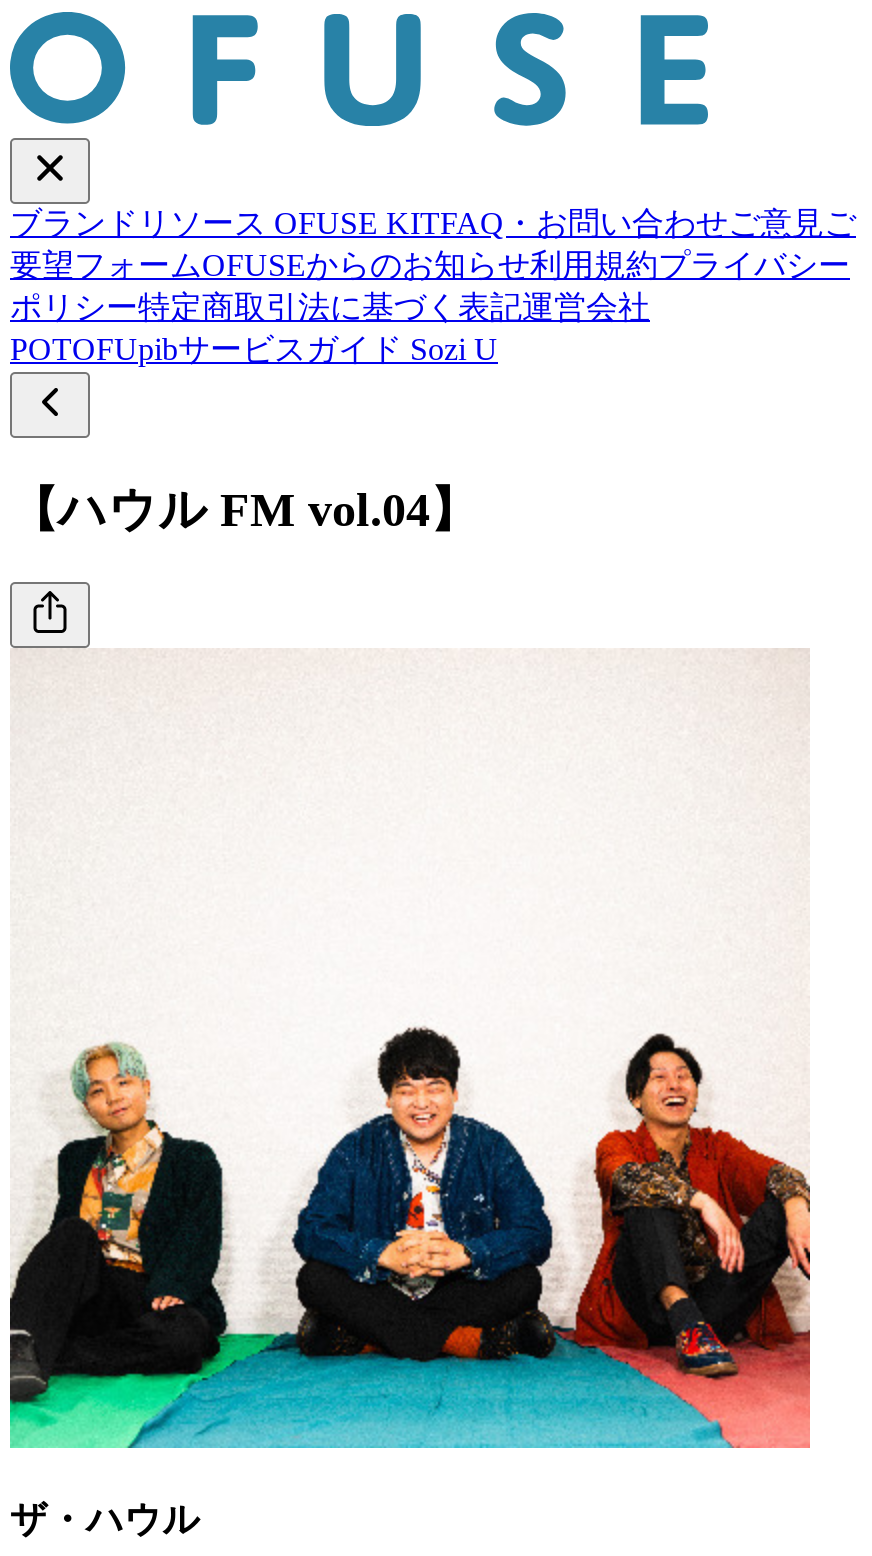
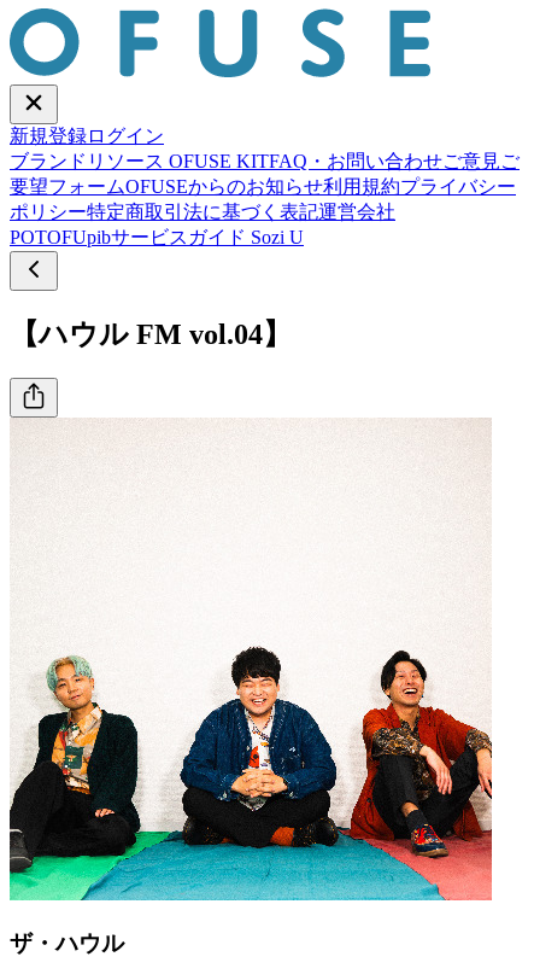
none -> [10,126,164,146] 新規登録ログイン

